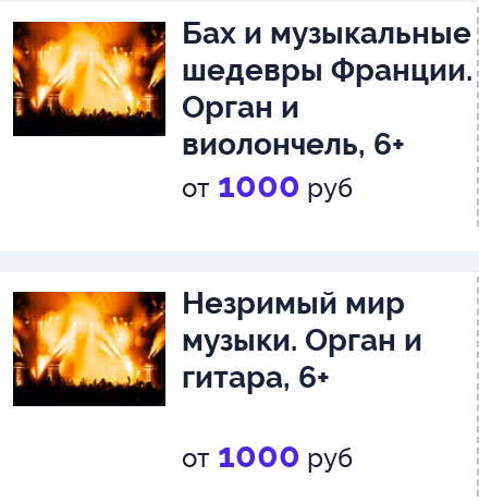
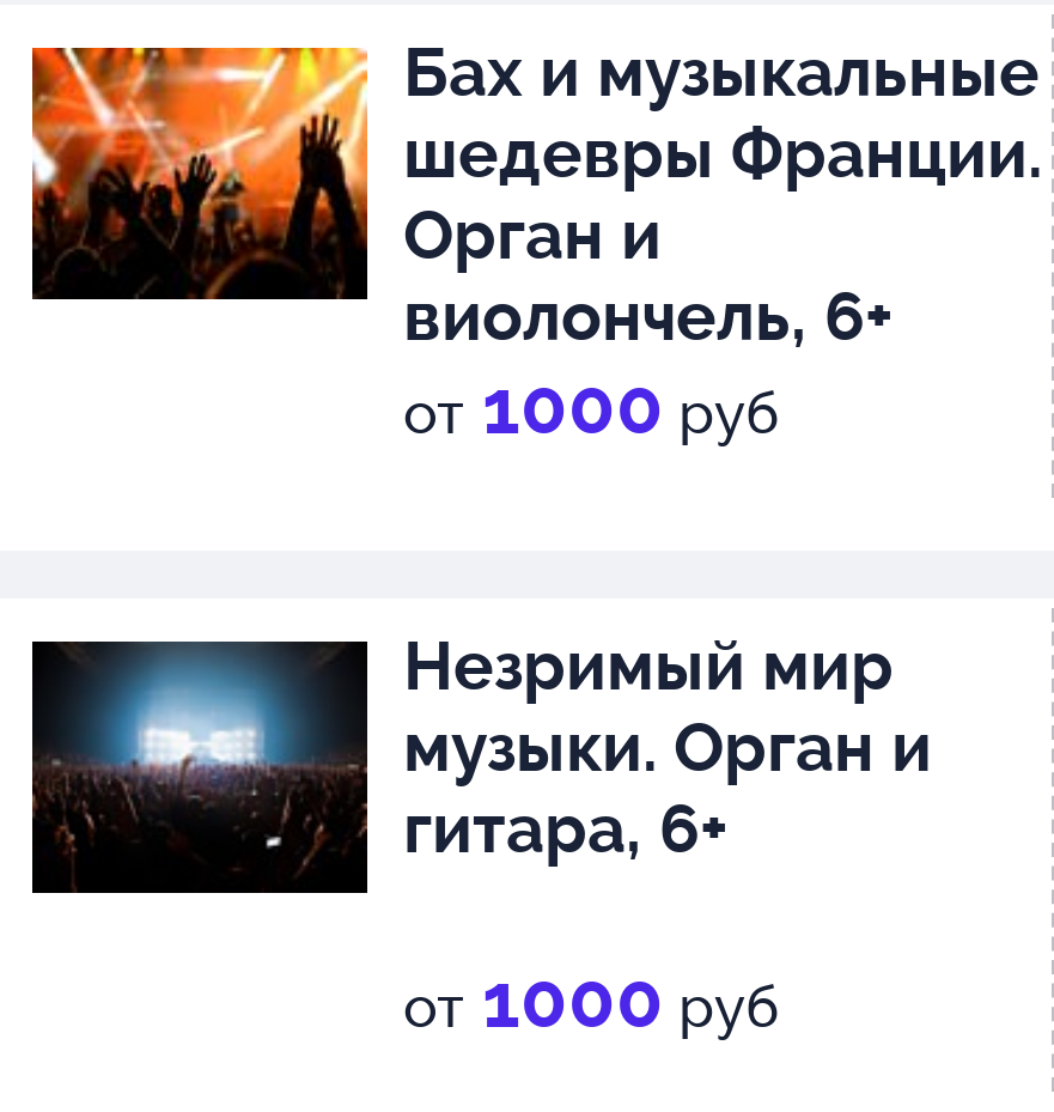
[12,21,167,136] [image] -> [30,45,370,302] [image]
[12,291,167,391] [image] -> [30,639,370,867] [image]

